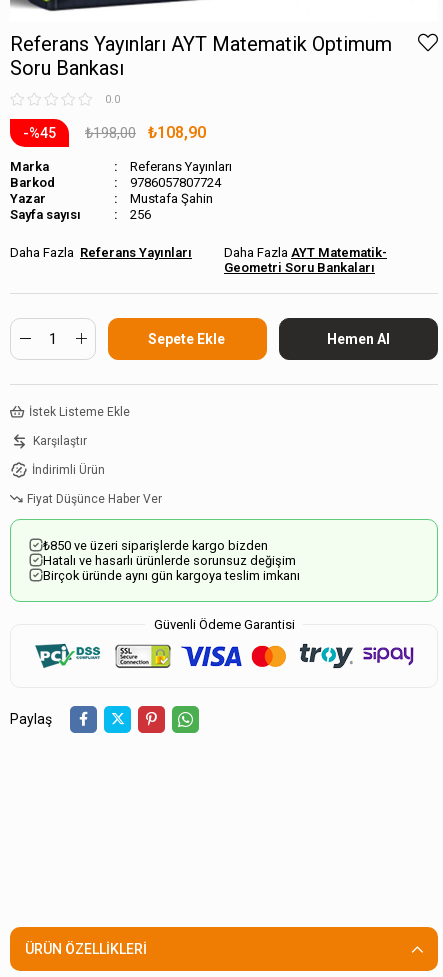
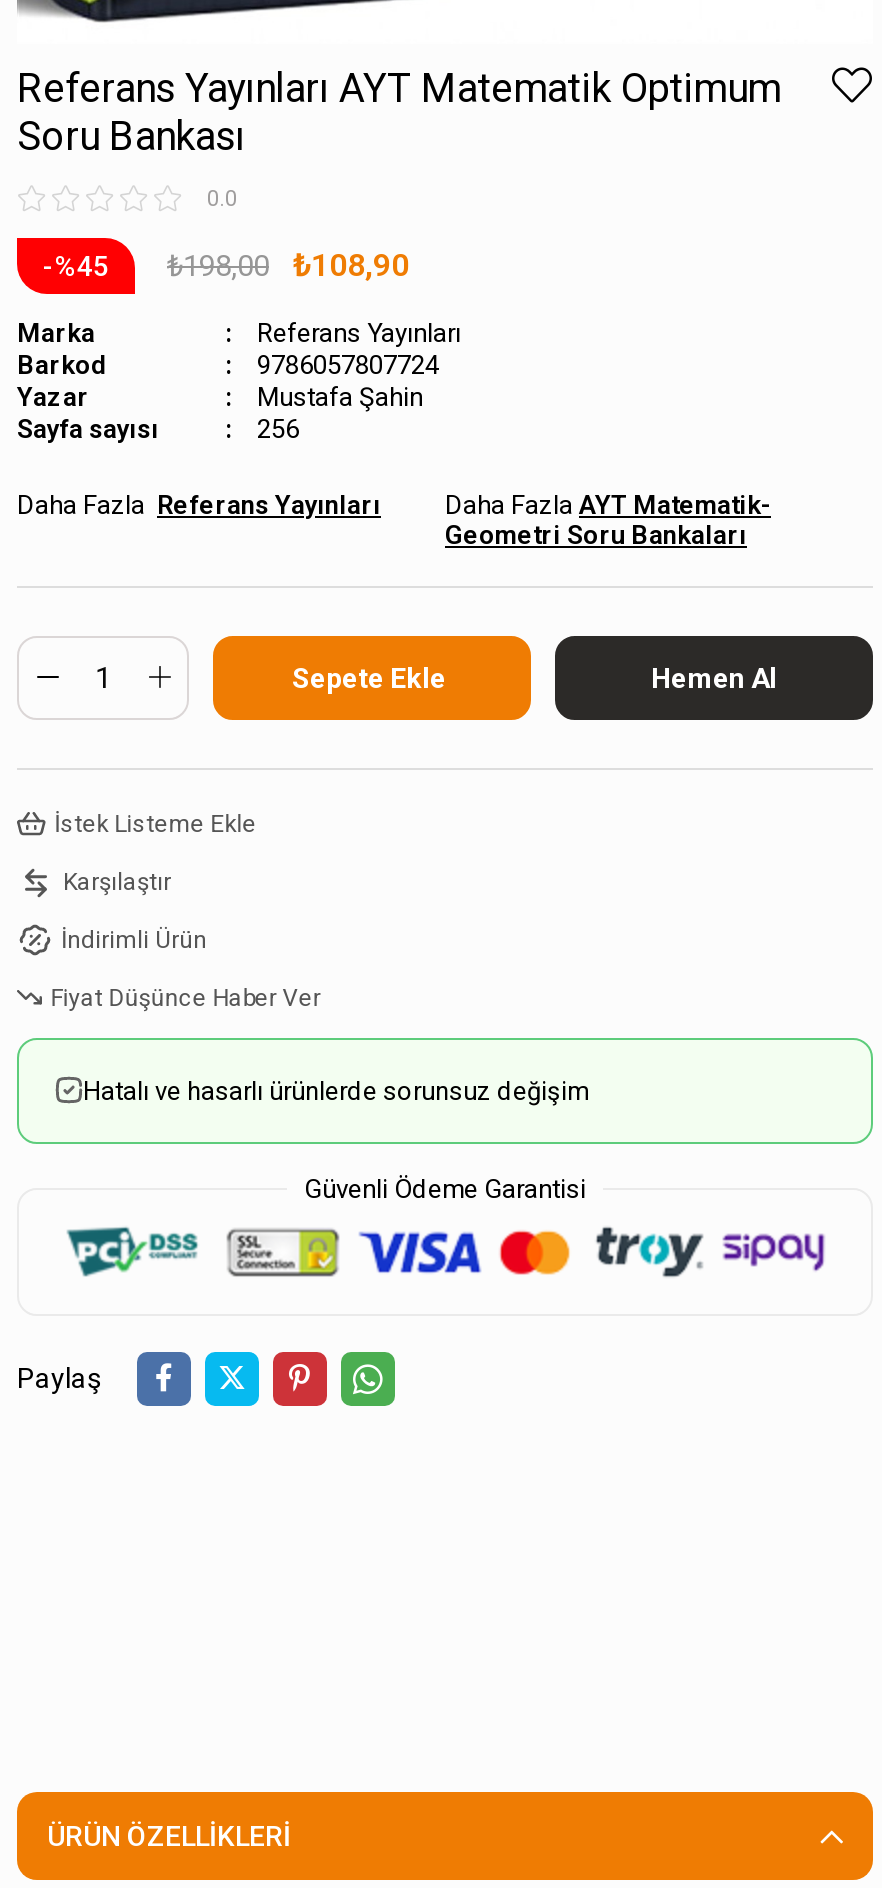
[43,538,268,553] ₺850 ve üzeri siparişlerde kargo bizden -> none
[43,568,300,583] Birçok üründe aynı gün kargoya teslim imkanı -> none

